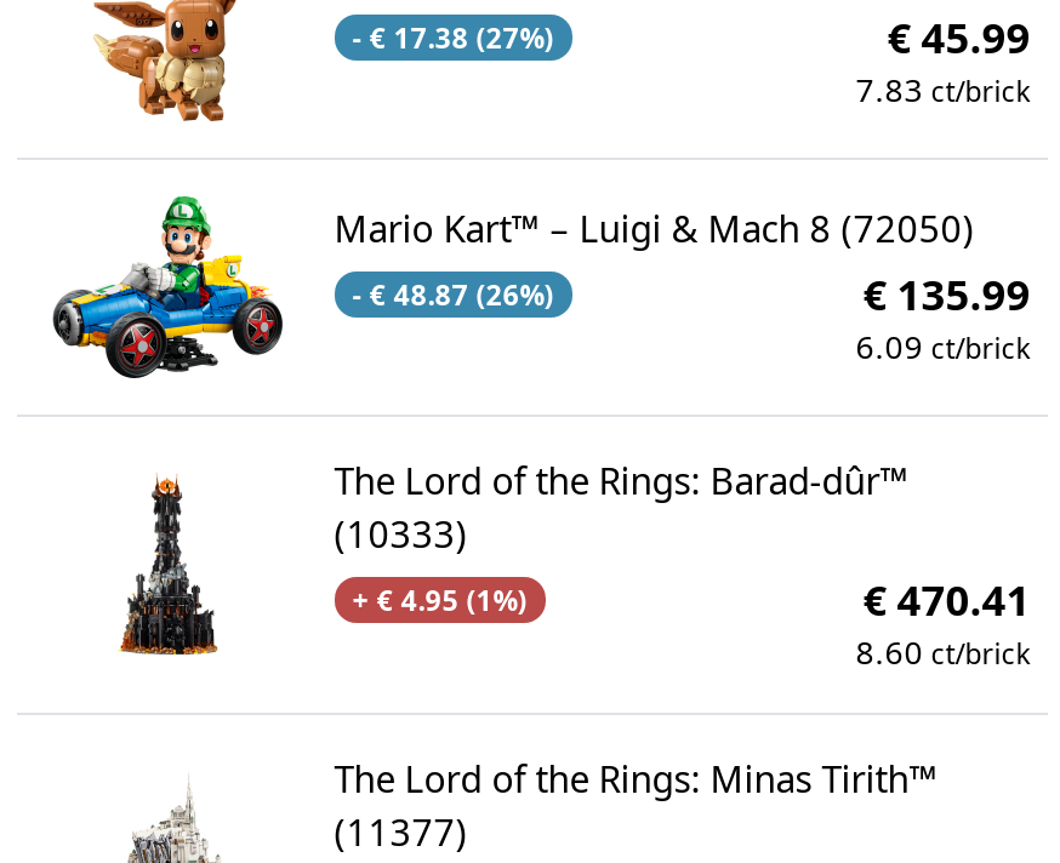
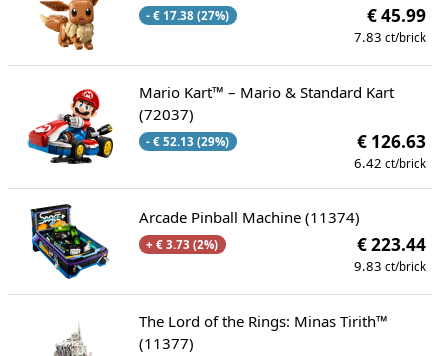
[51,194,975,398] [image] | Mario Kart™ – Luigi & Mach 8 (72050) -> [23,81,394,165] [image] | Mario Kart™ – Mario & Standard Kart | (72037)
[352,267,1030,368] - € 48.87 (26%) | € 135.99 | 6.09 ct/brick -> [146,130,426,172] - € 52.13 (29%) | € 126.63 | 6.42 ct/brick
[73,456,909,676] [image] | The Lord of the Rings: Barad-dûr™ | (10333) -> [30,198,360,280] [image] | Arcade Pinball Machine (11374)
[352,572,1030,674] + € 4.95 (1%) | € 470.41 | 8.60 ct/brick -> [146,233,426,275] + € 3.73 (2%) | € 223.44 | 9.83 ct/brick

